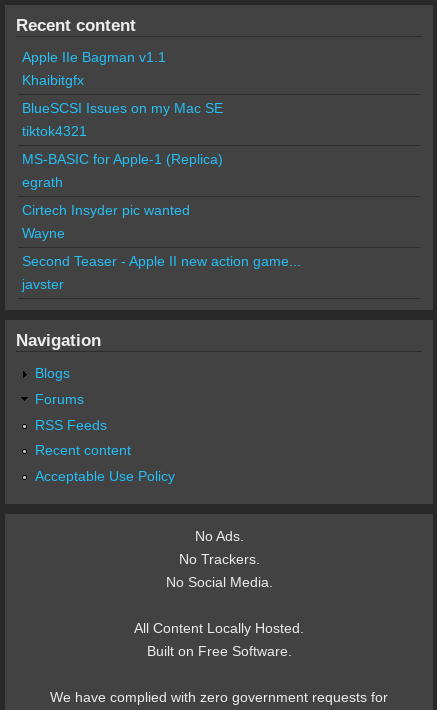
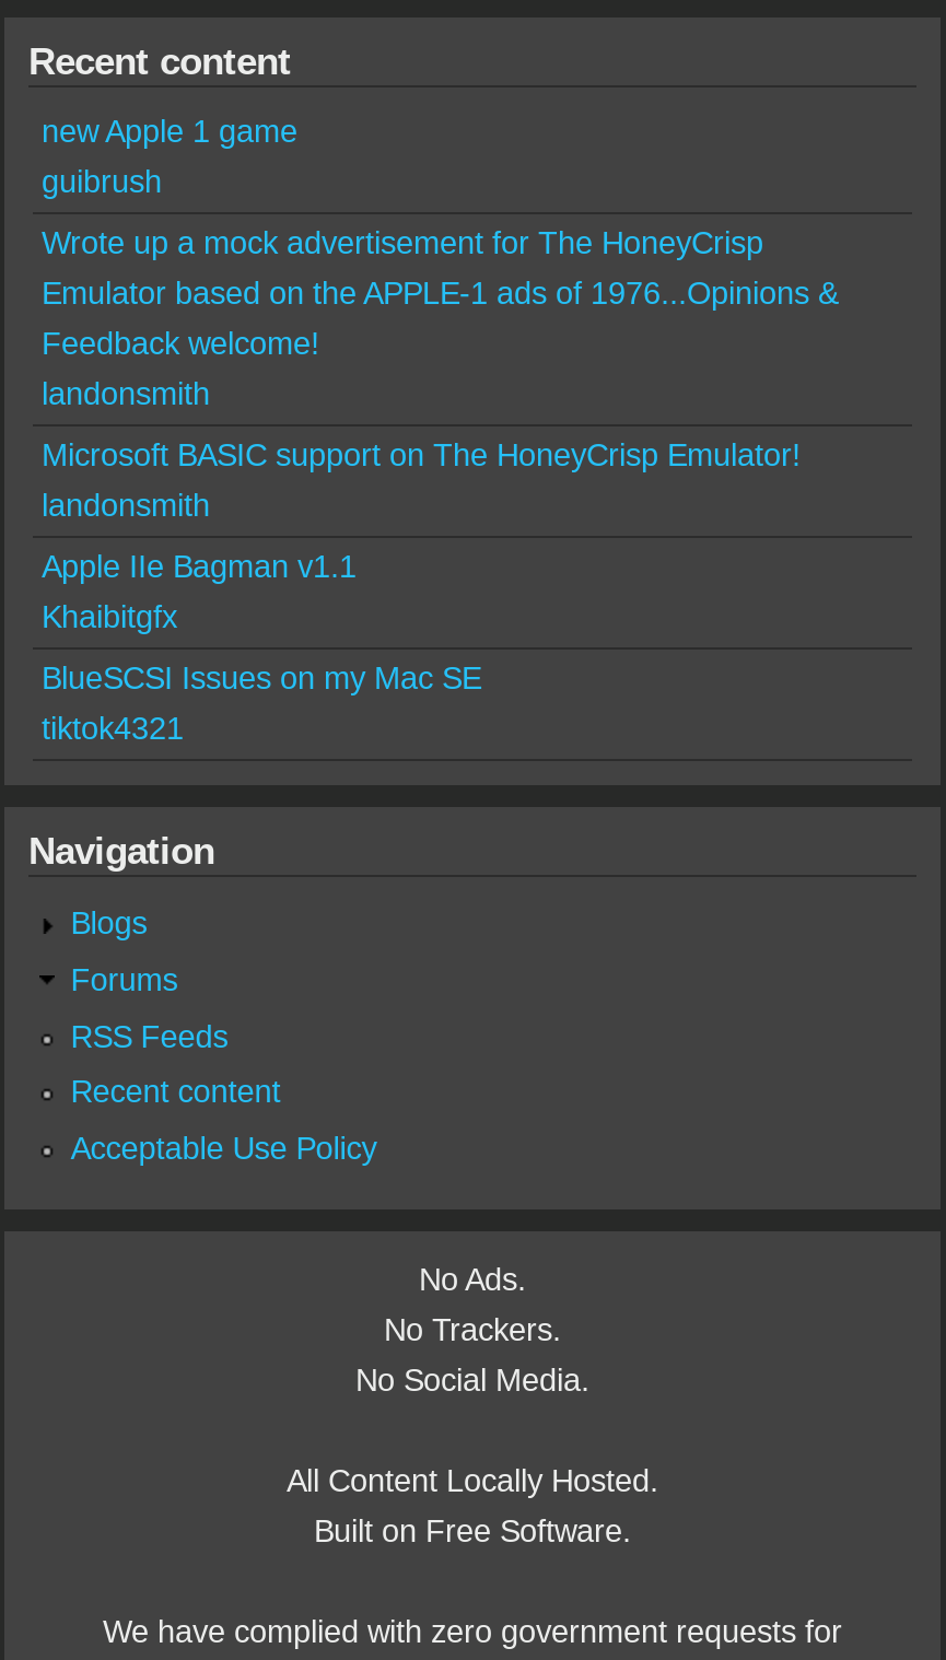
none -> [42,114,838,523] new Apple 1 game | guibrush | Wrote up a mock advertisement for The HoneyCrisp | Emulator based on the APPLE-1 ads of 1976...Opinions & | Feedback welcome! | landonsmith | Microsoft BASIC support on The HoneyCrisp Emulator! | landonsmith
moved [22,49,223,139] -> [42,549,481,746]: Apple IIe Bagman v1.1 | Khaibitgfx | BlueSCSI Issues on my Mac SE | tiktok4321
[22,151,301,292] MS-BASIC for Apple-1 (Replica) | egrath | Cirtech Insyder pic wanted | Wayne | Second Teaser - Apple II new action game... | javster -> none

